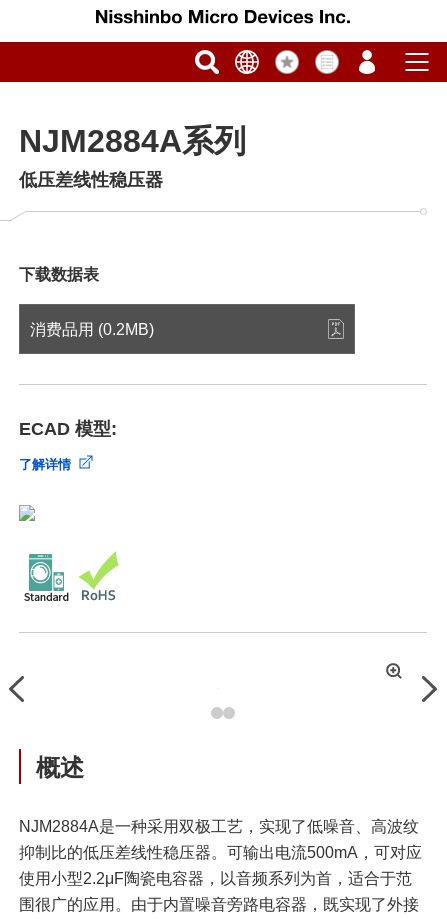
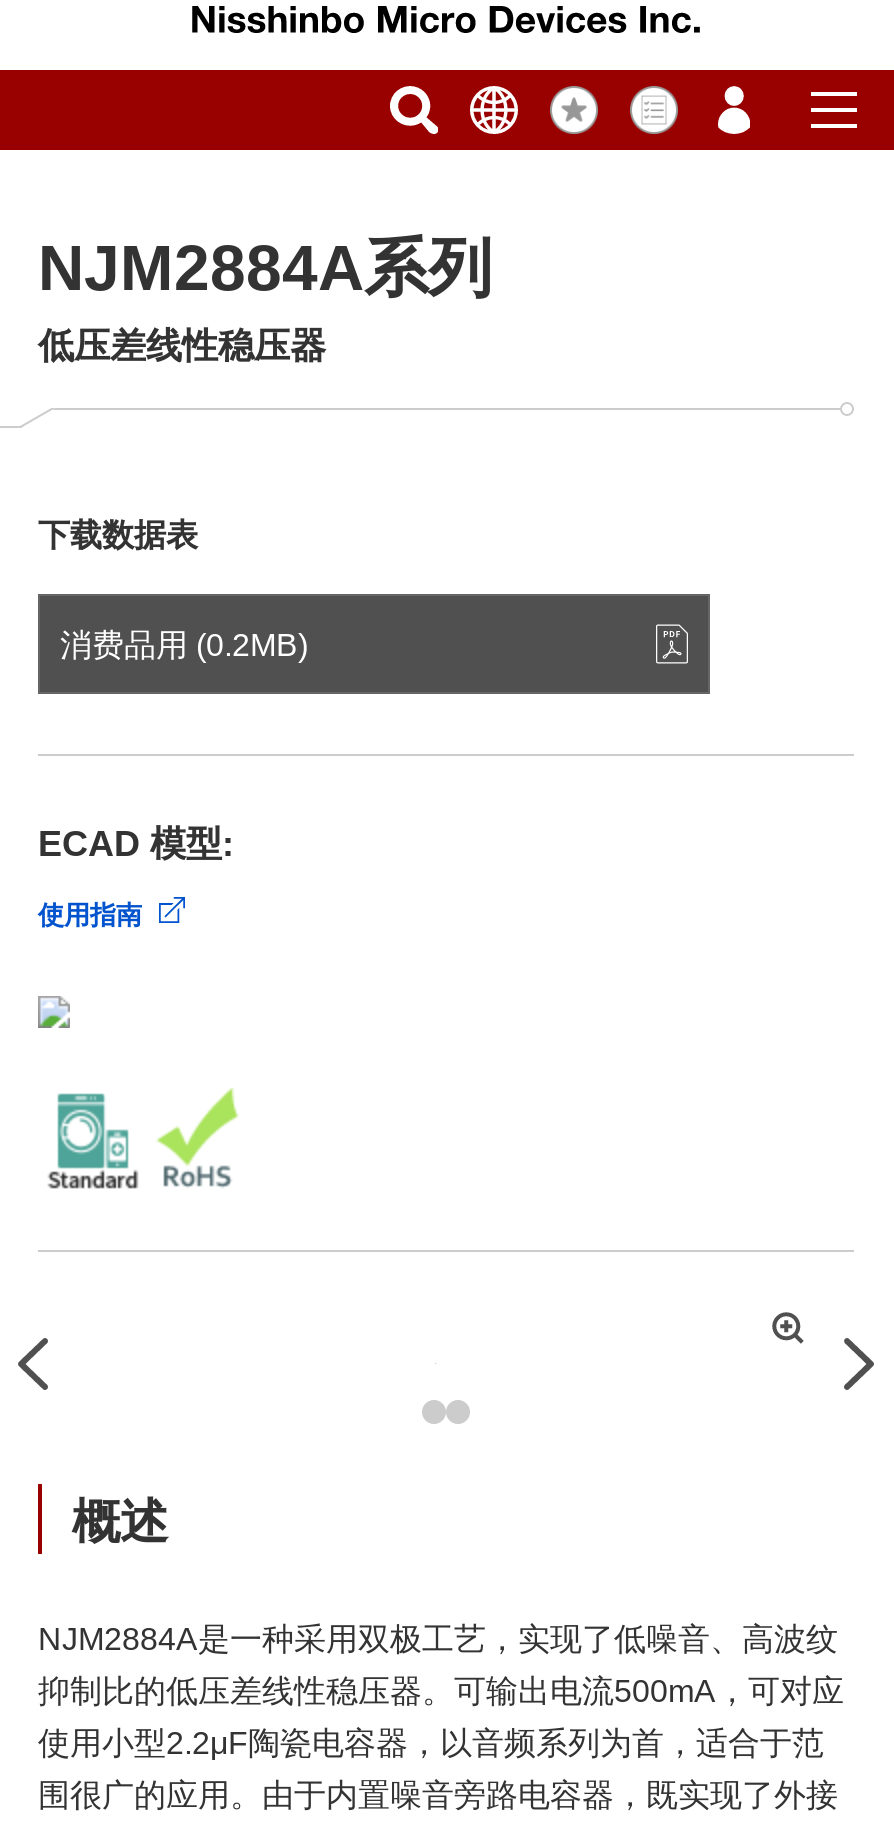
[19,457,71,472] 了解详情 -> [38,900,142,930] 使用指南

